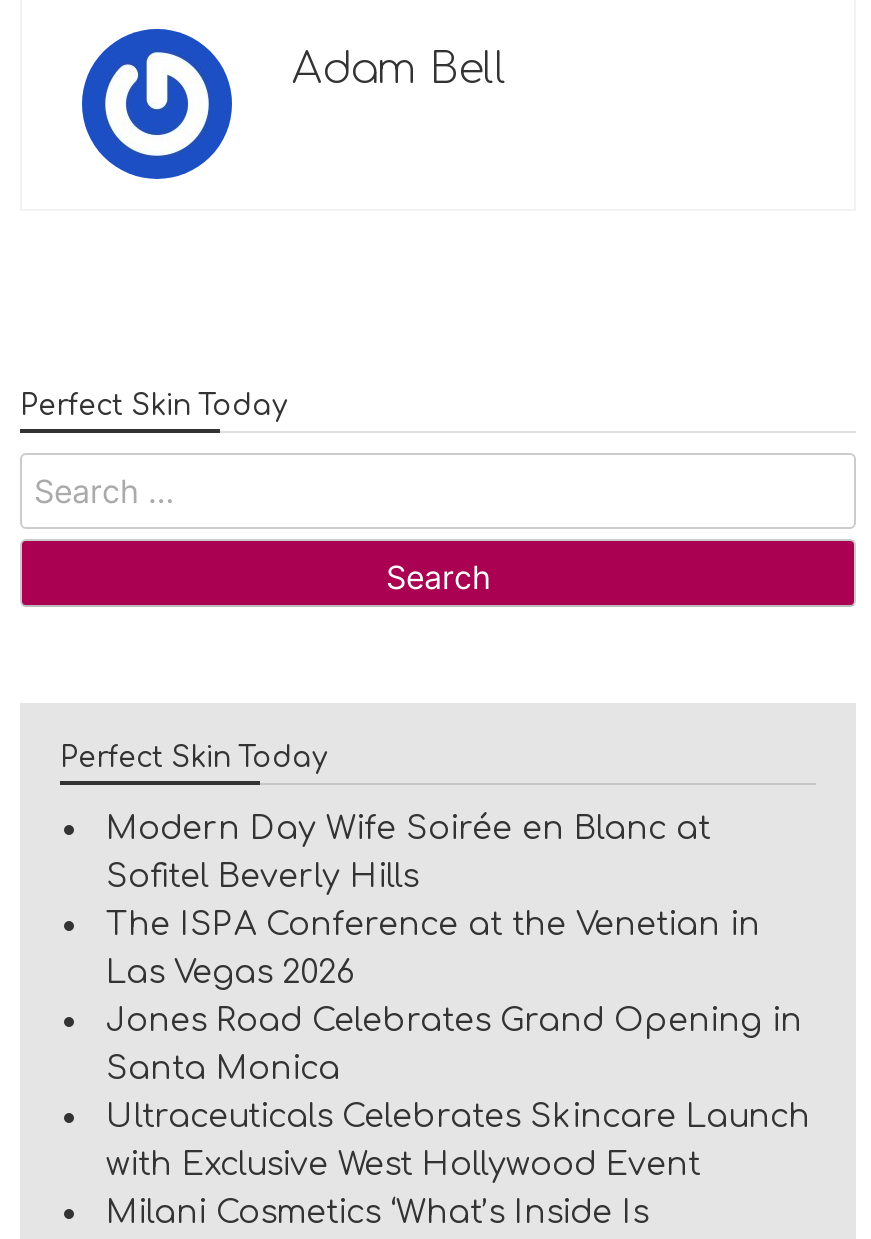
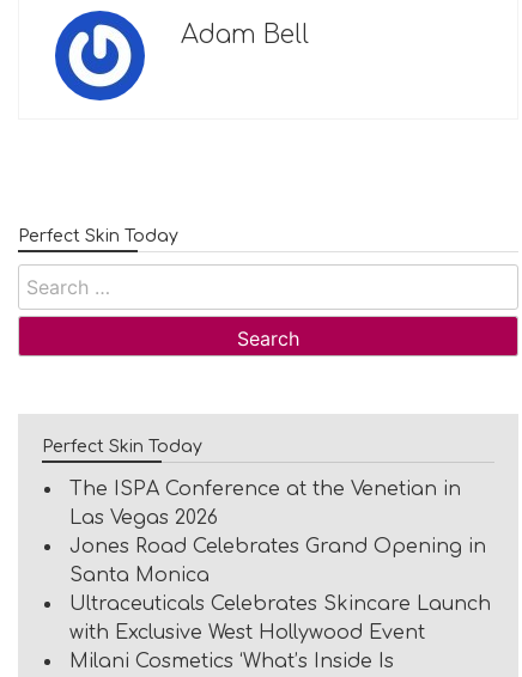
[106,811,710,895] Modern Day Wife Soirée en Blanc at | Sofitel Beverly Hills -> none

